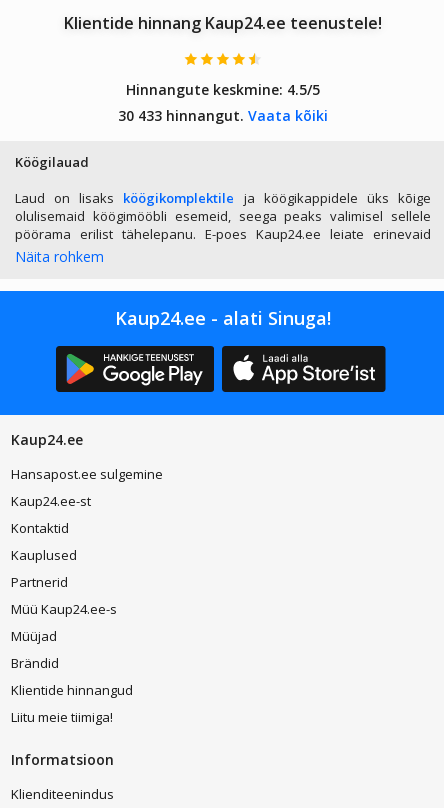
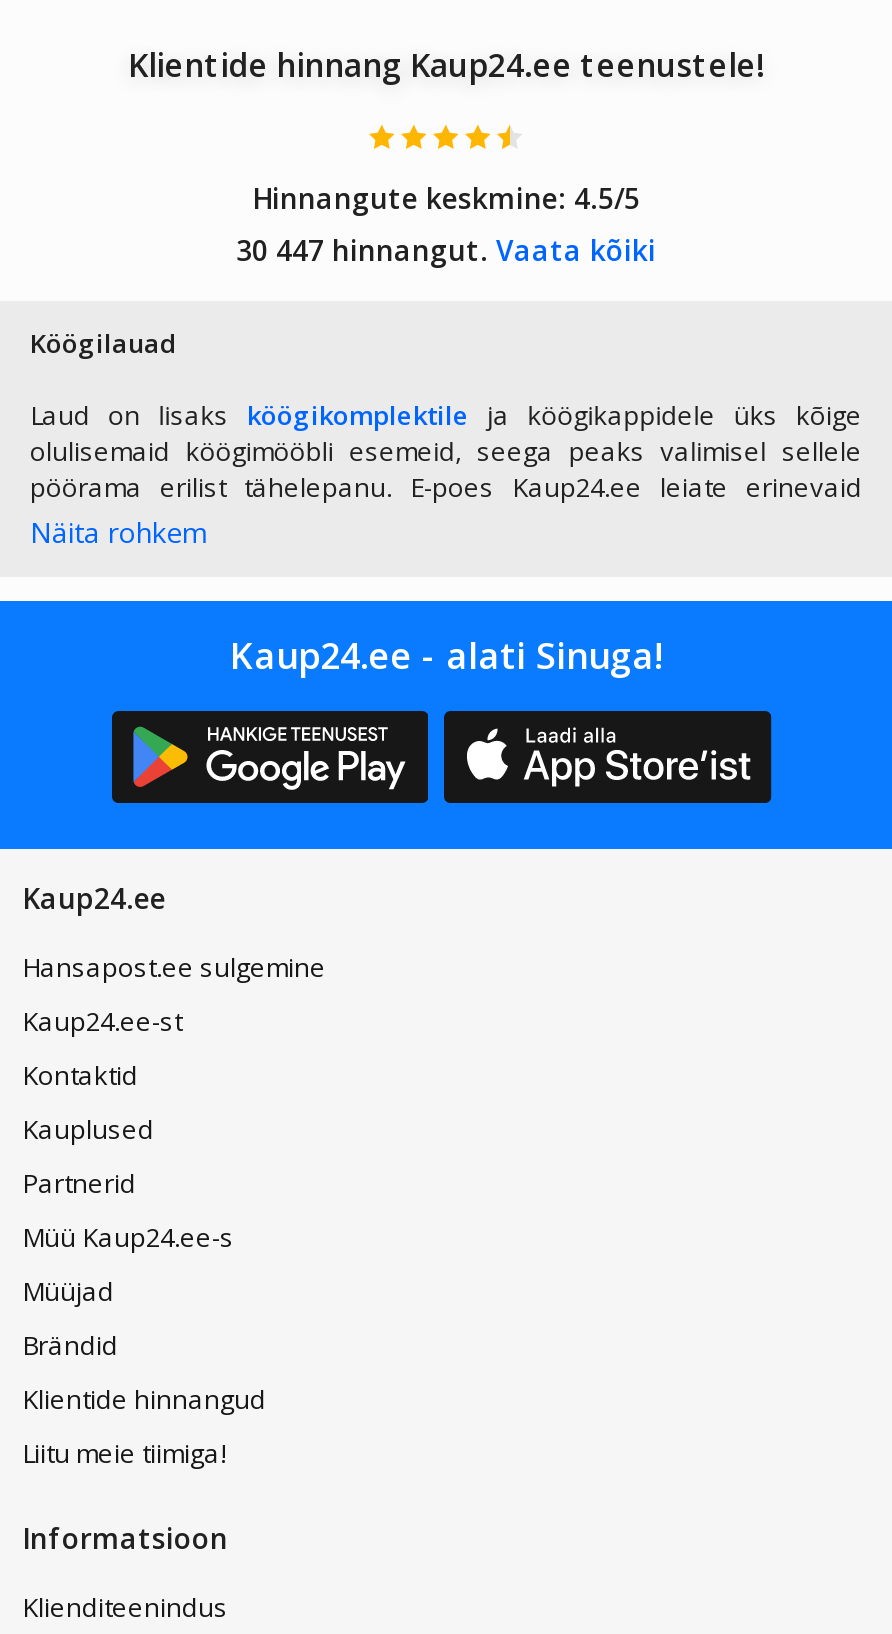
[118,106,328,125] 30 433 hinnangut. Vaata kõiki -> [236,231,656,269] 30 447 hinnangut. Vaata kõiki

